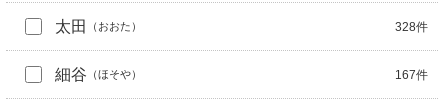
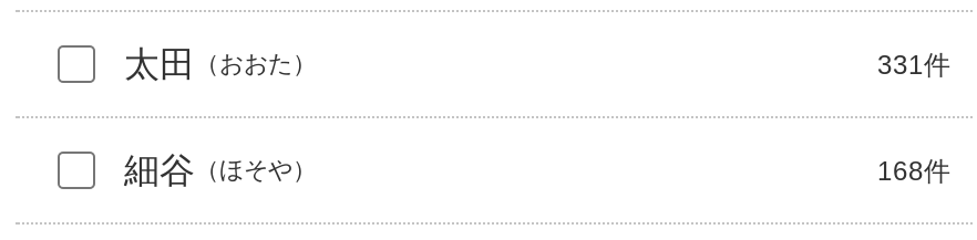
[395,19,428,33] 328件 -> [877,49,950,80] 331件
[395,67,428,81] 167件 -> [877,155,950,186] 168件

